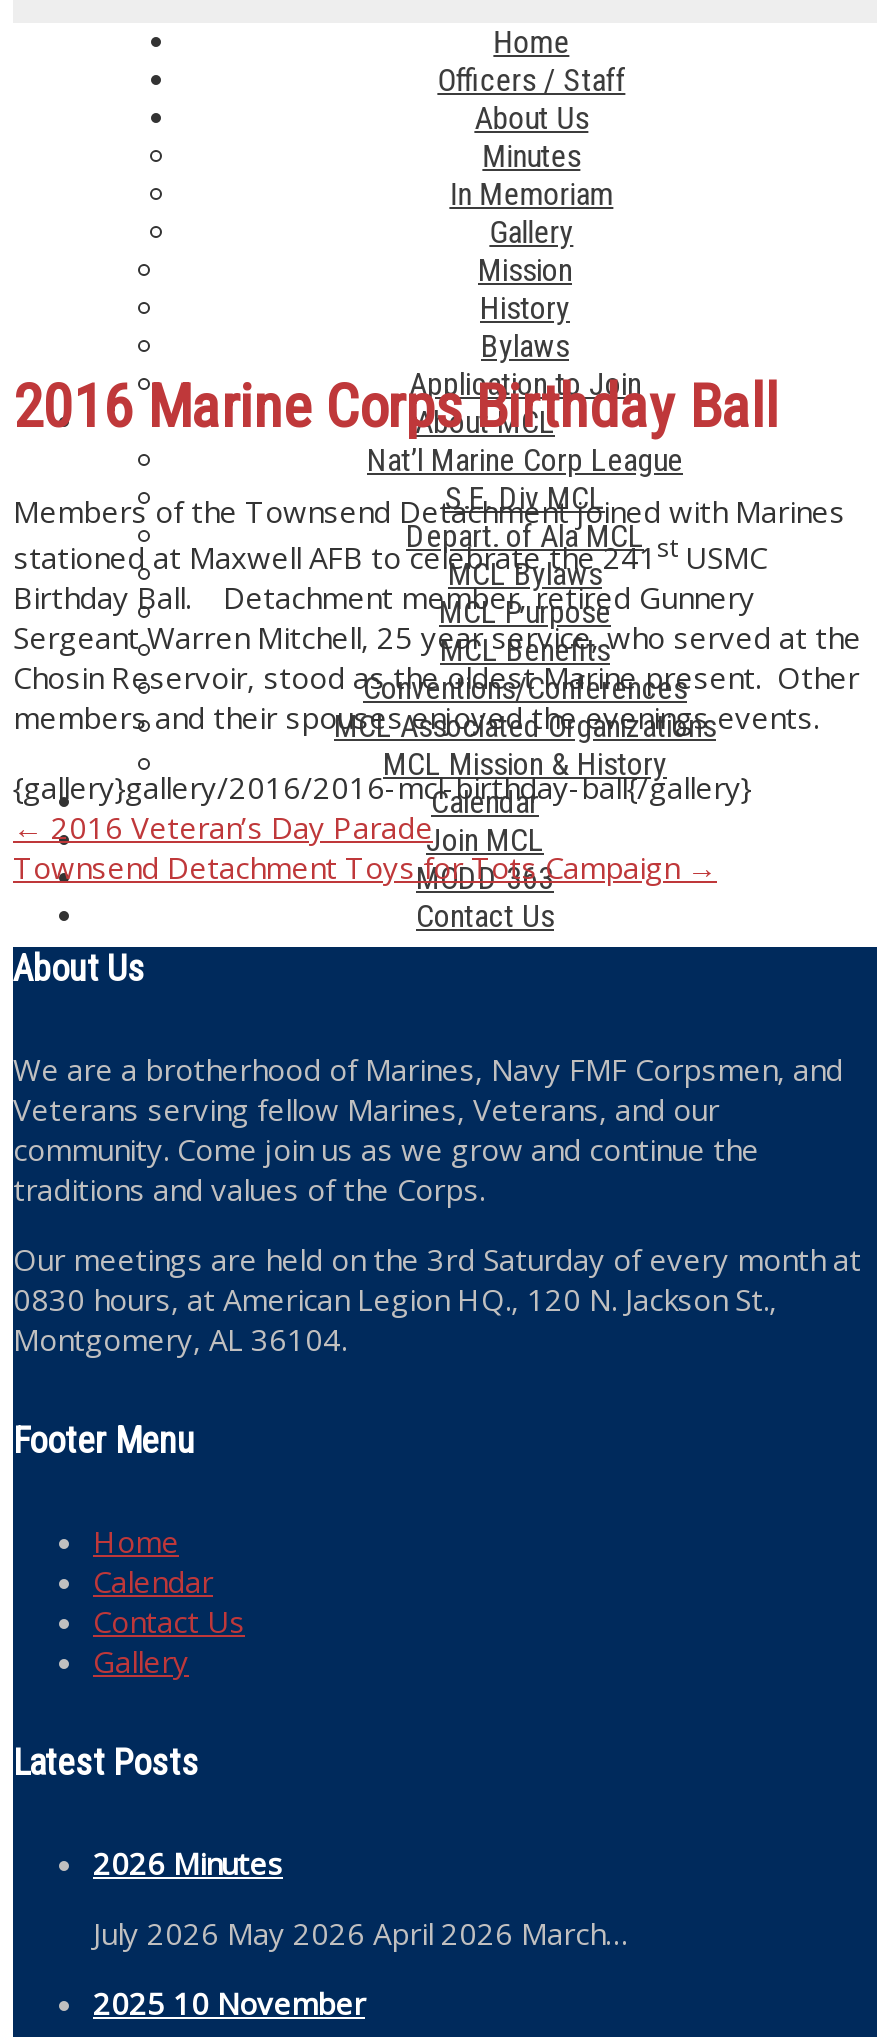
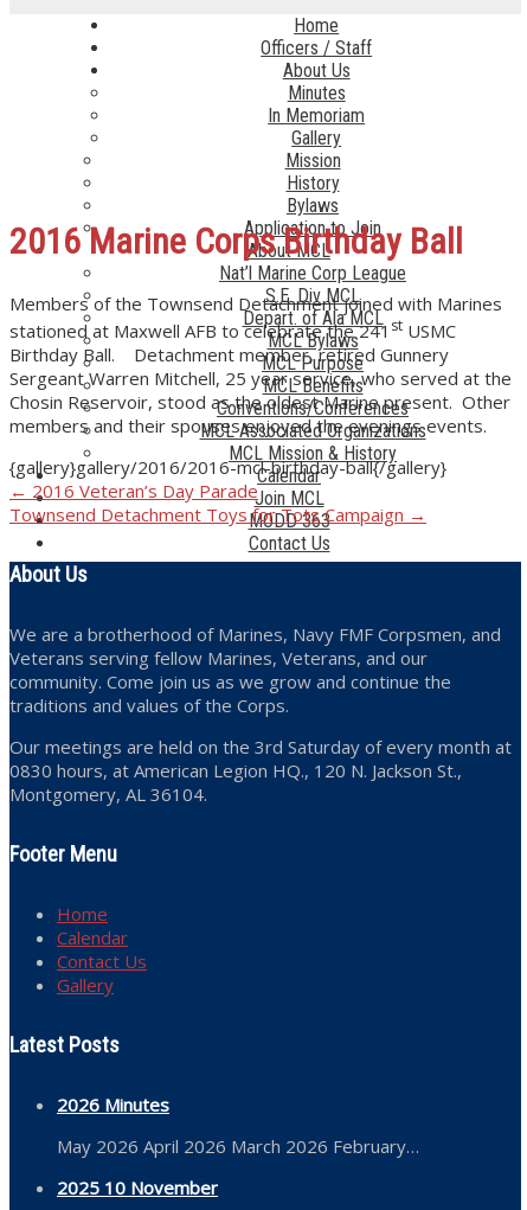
[93,1913,627,1953] July 2026 May 2026 April 2026 March… -> [57,1134,419,1158] May 2026 April 2026 March 2026 February…

